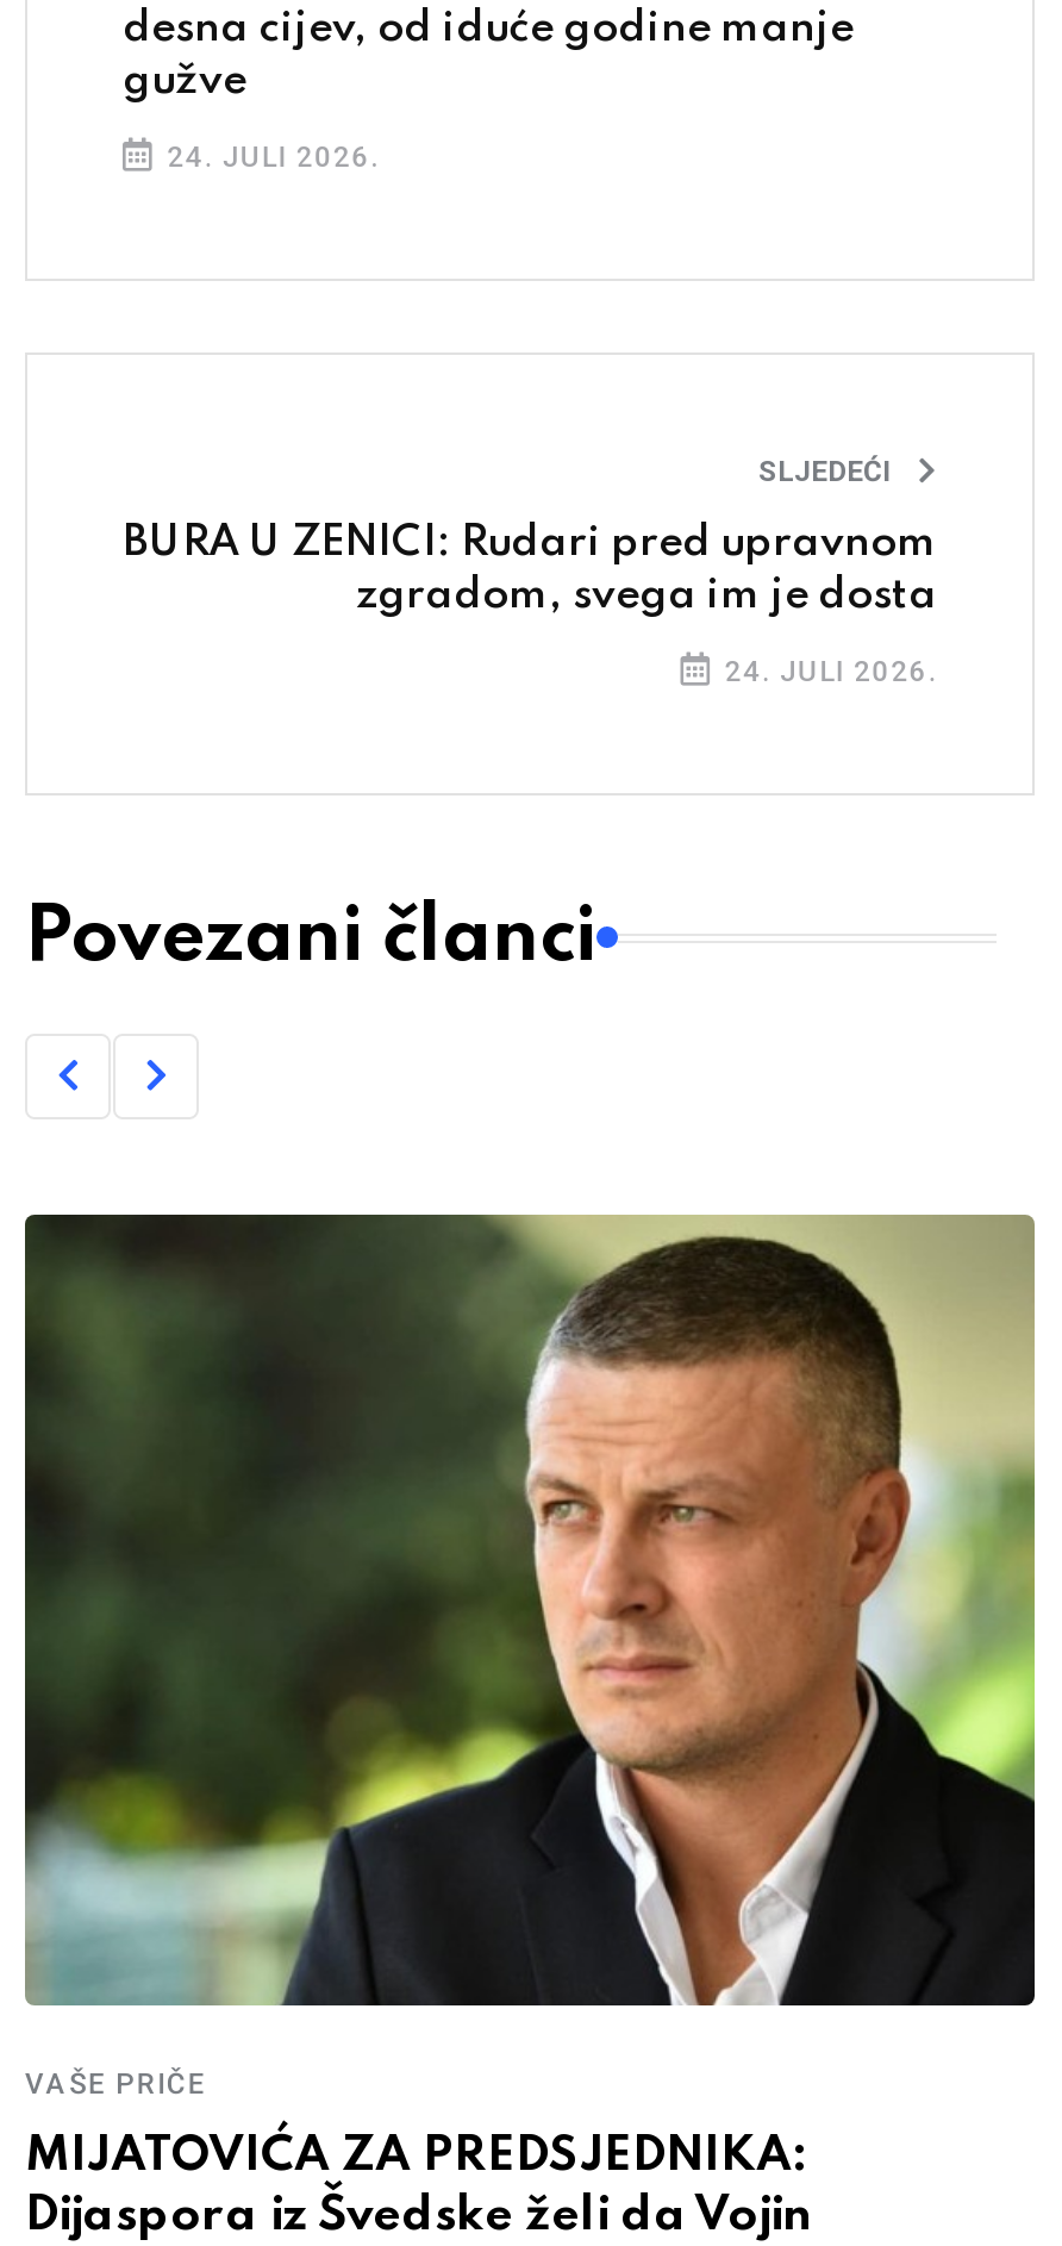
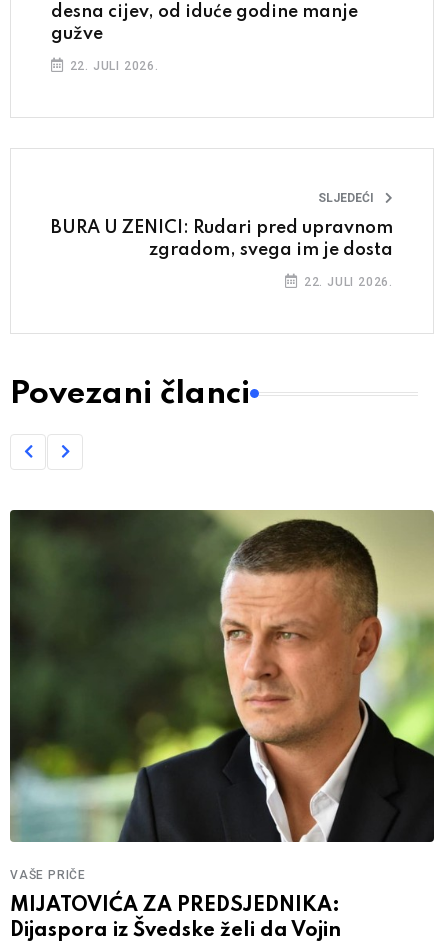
[158,140,379,174] 24. JULI 2026. -> [66,59,159,73] 22. JULI 2026.
[716,655,937,688] 24. JULI 2026. -> [300,275,393,289] 22. JULI 2026.

